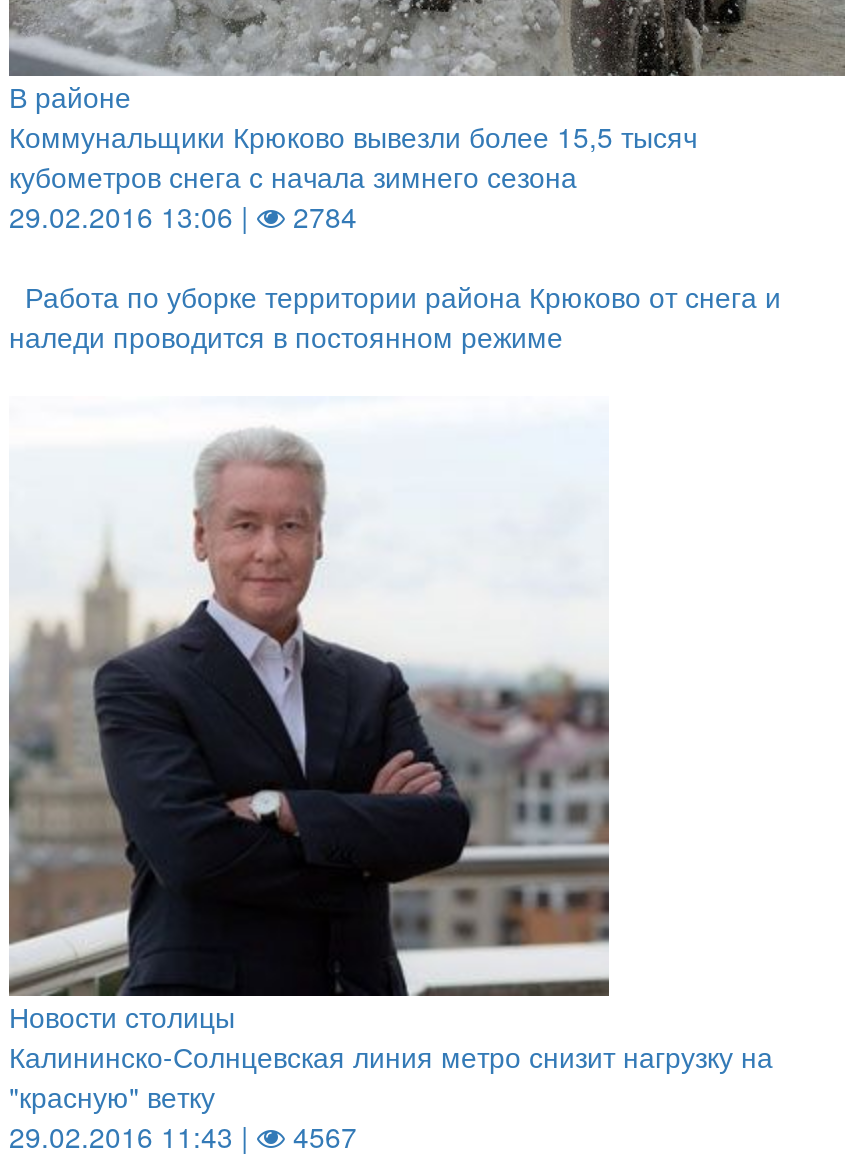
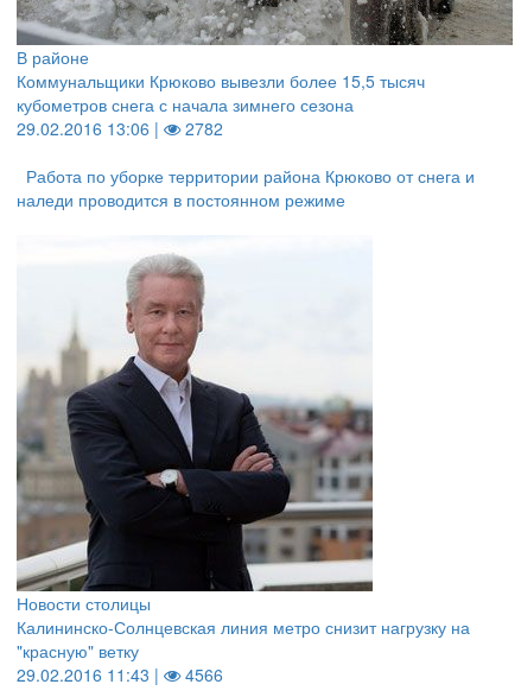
[285,195,357,235] 2784 -> [180,116,223,140] 2782
[285,1115,357,1155] 4567 -> [180,662,223,686] 4566

